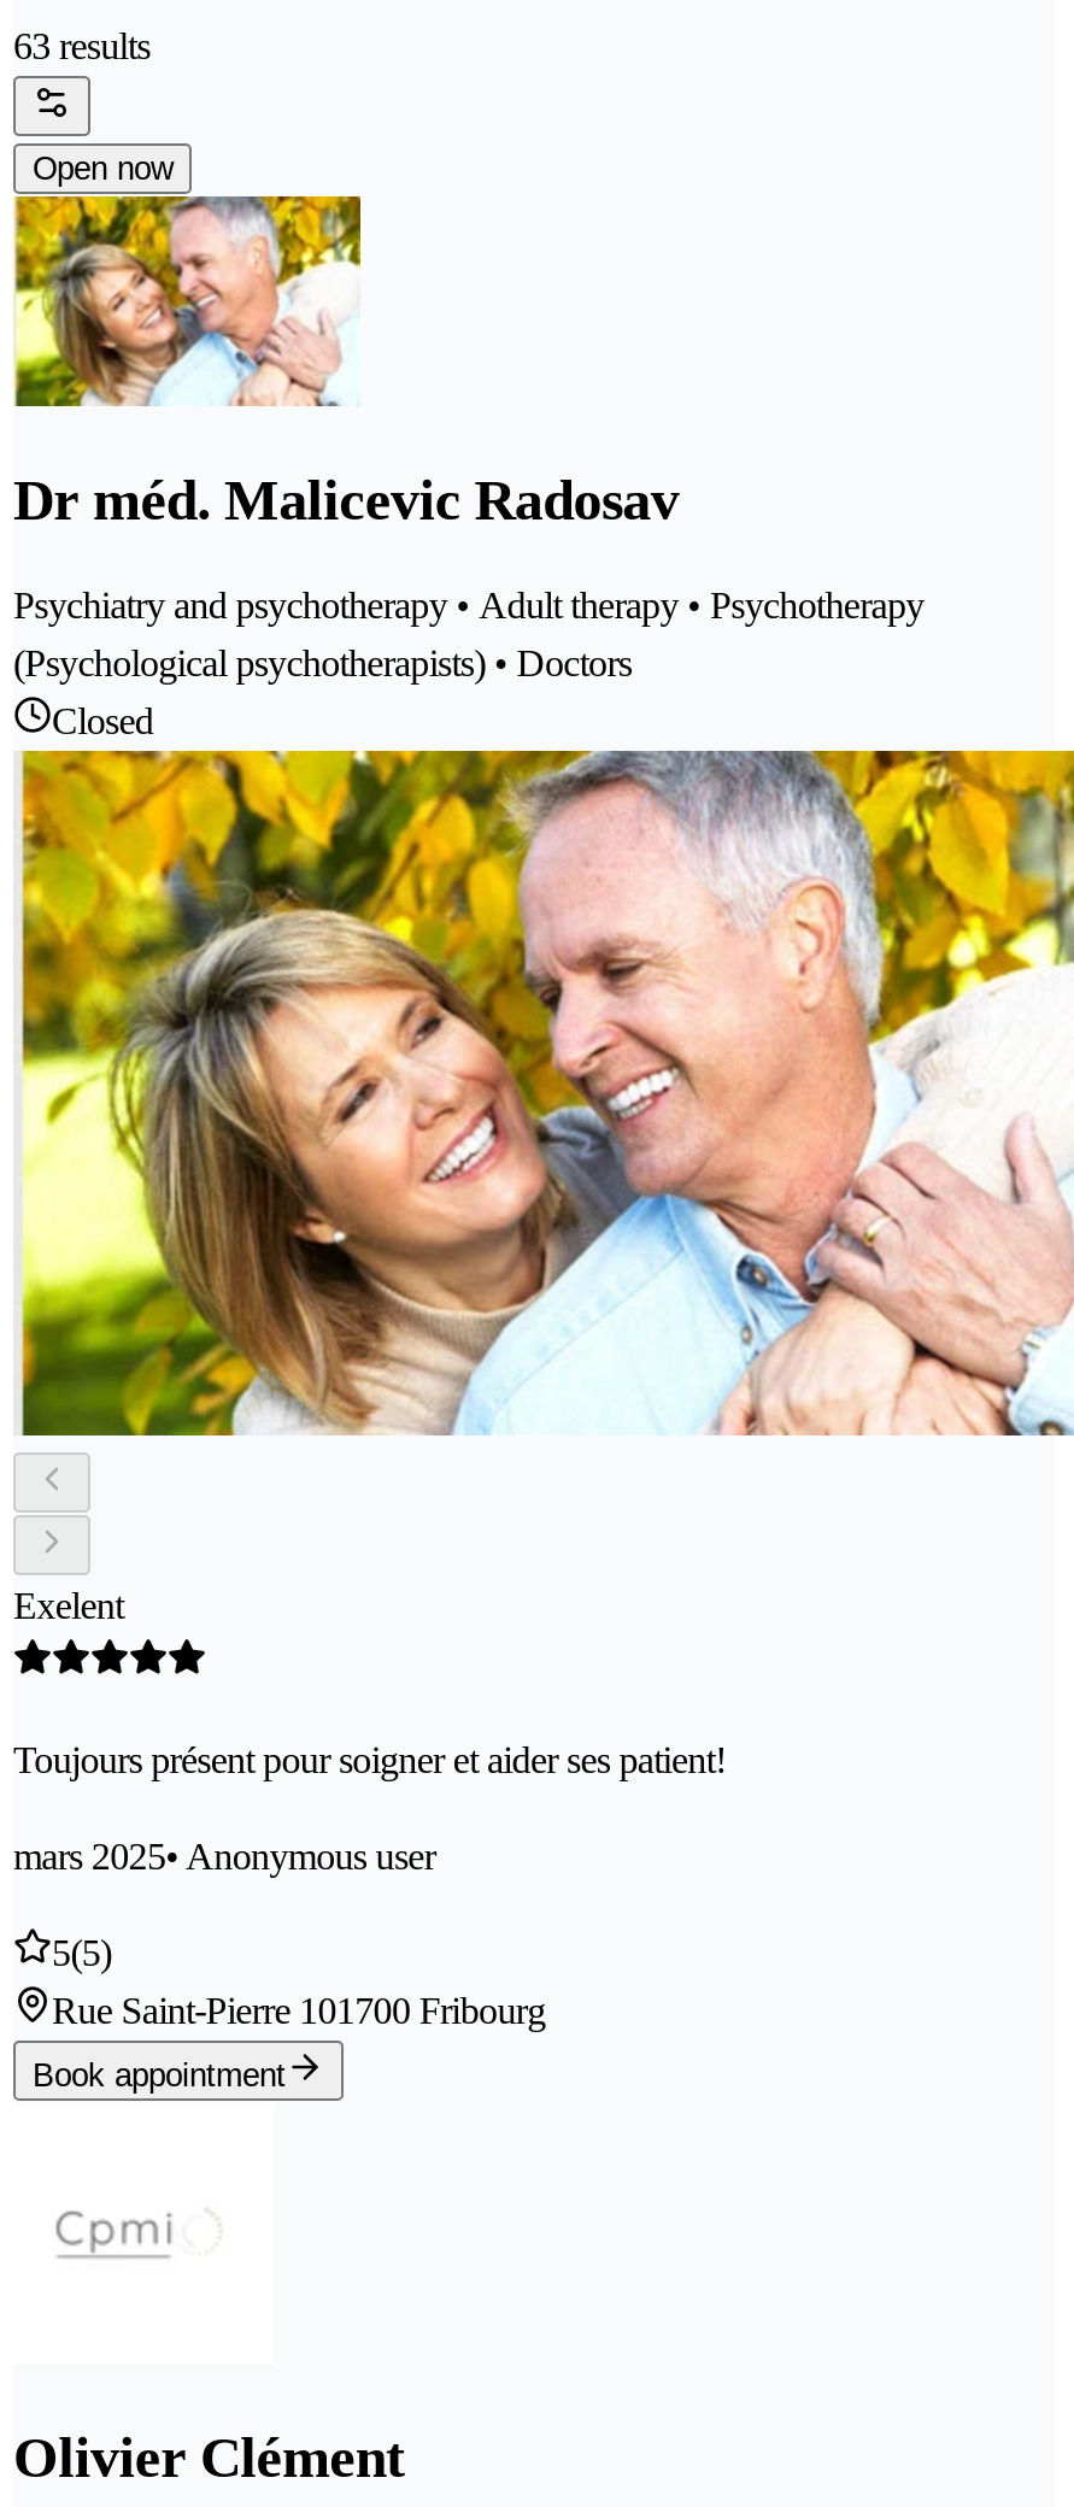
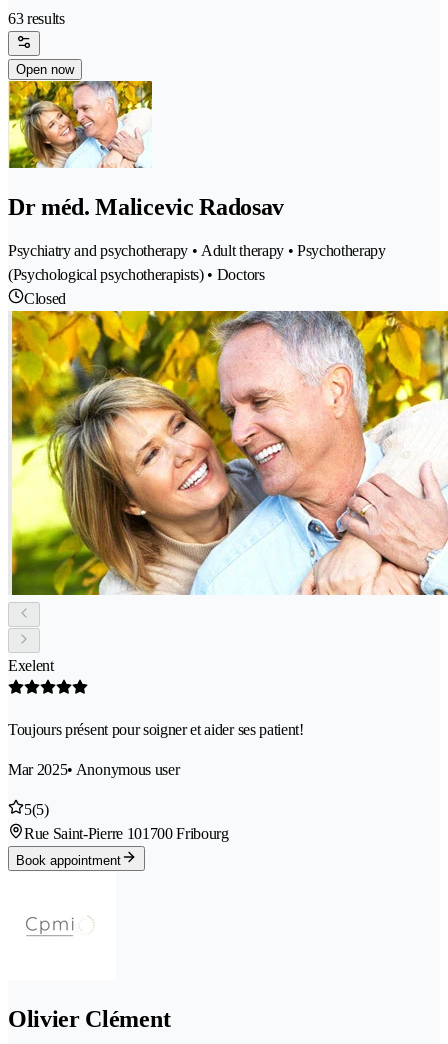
[13,1836,435,1877] mars 2025• Anonymous user -> [8,761,179,778] Mar 2025• Anonymous user

